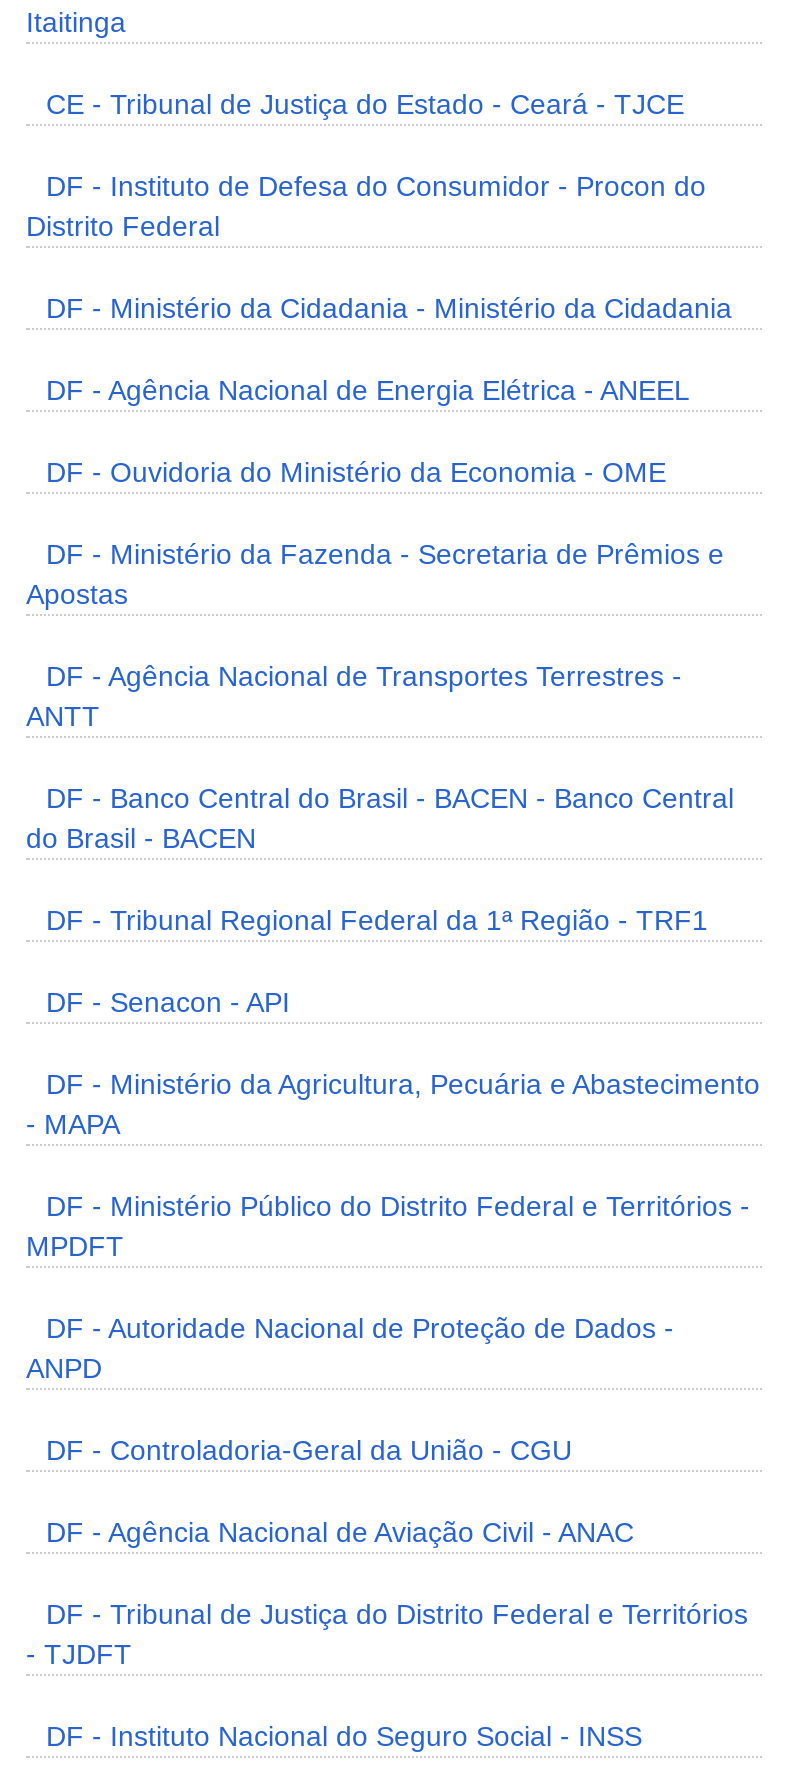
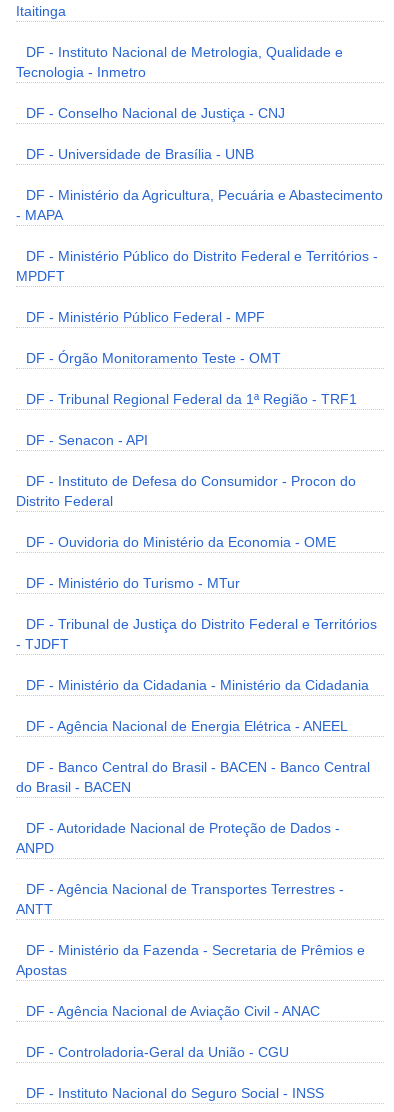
[46,89,684,121] CE - Tribunal de Justiça do Estado - Ceará - TJCE -> [16,44,343,162] DF - Instituto Nacional de Metrologia, Qualidade e | Tecnologia - Inmetro | DF - Conselho Nacional de Justiça - CNJ | DF - Universidade de Brasília - UNB
moved [26,171,708,1019] -> [16,391,357,550]: DF - Tribunal Regional Federal da 1ª Região - TRF1 | DF - Senacon - API | DF - Instituto de Defesa do Consumidor - Procon do | Distrito Federal | DF - Ouvidoria do Ministério da Economia - OME
moved [26,293,734,855] -> [16,677,370,795]: DF - Ministério da Cidadania - Ministério da Cidadania | DF - Agência Nacional de Energia Elétrica - ANEEL | DF - Banco Central do Brasil - BACEN - Banco Central | do Brasil - BACEN
moved [26,539,724,733] -> [16,881,365,978]: DF - Agência Nacional de Transportes Terrestres - | ANTT | DF - Ministério da Fazenda - Secretaria de Prêmios e | Apostas
moved [26,1069,760,1263] -> [16,187,383,284]: DF - Ministério da Agricultura, Pecuária e Abastecimento | - MAPA | DF - Ministério Público do Distrito Federal e Territórios - | MPDFT
none -> [26,309,281,591] DF - Ministério Público Federal - MPF | DF - Órgão Monitoramento Teste - OMT | DF - Ministério do Turismo - MTur
moved [26,1313,674,1385] -> [16,820,340,856]: DF - Autoridade Nacional de Proteção de Dados - | ANPD
moved [46,1435,634,1549] -> [26,1003,320,1060]: DF - Agência Nacional de Aviação Civil - ANAC | DF - Controladoria-Geral da União - CGU
moved [26,1599,748,1671] -> [16,616,377,652]: DF - Tribunal de Justiça do Distrito Federal e Territórios | - TJDFT

